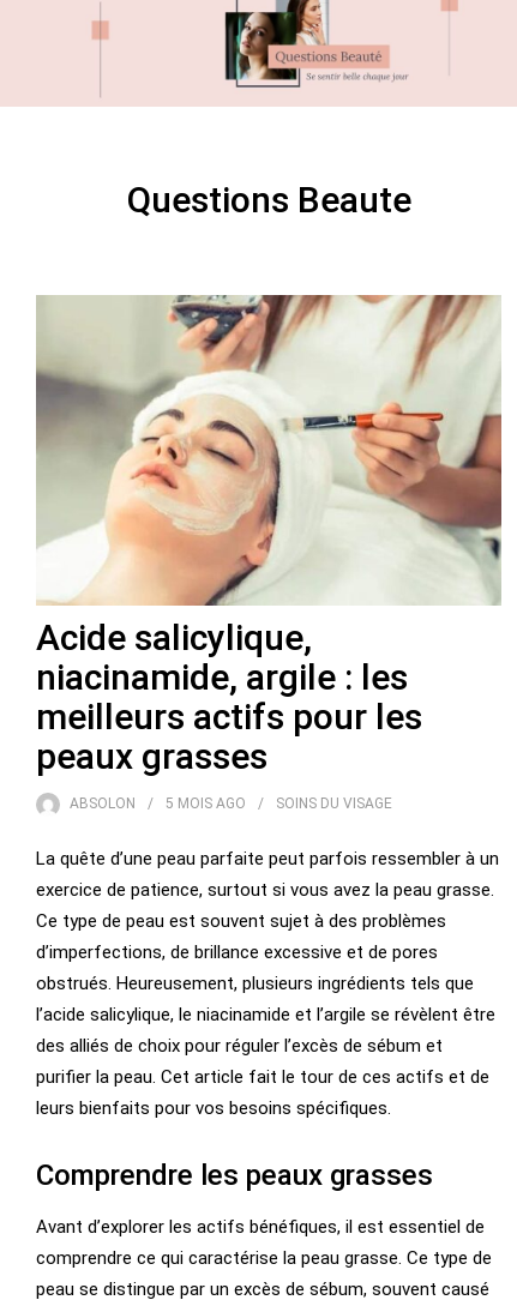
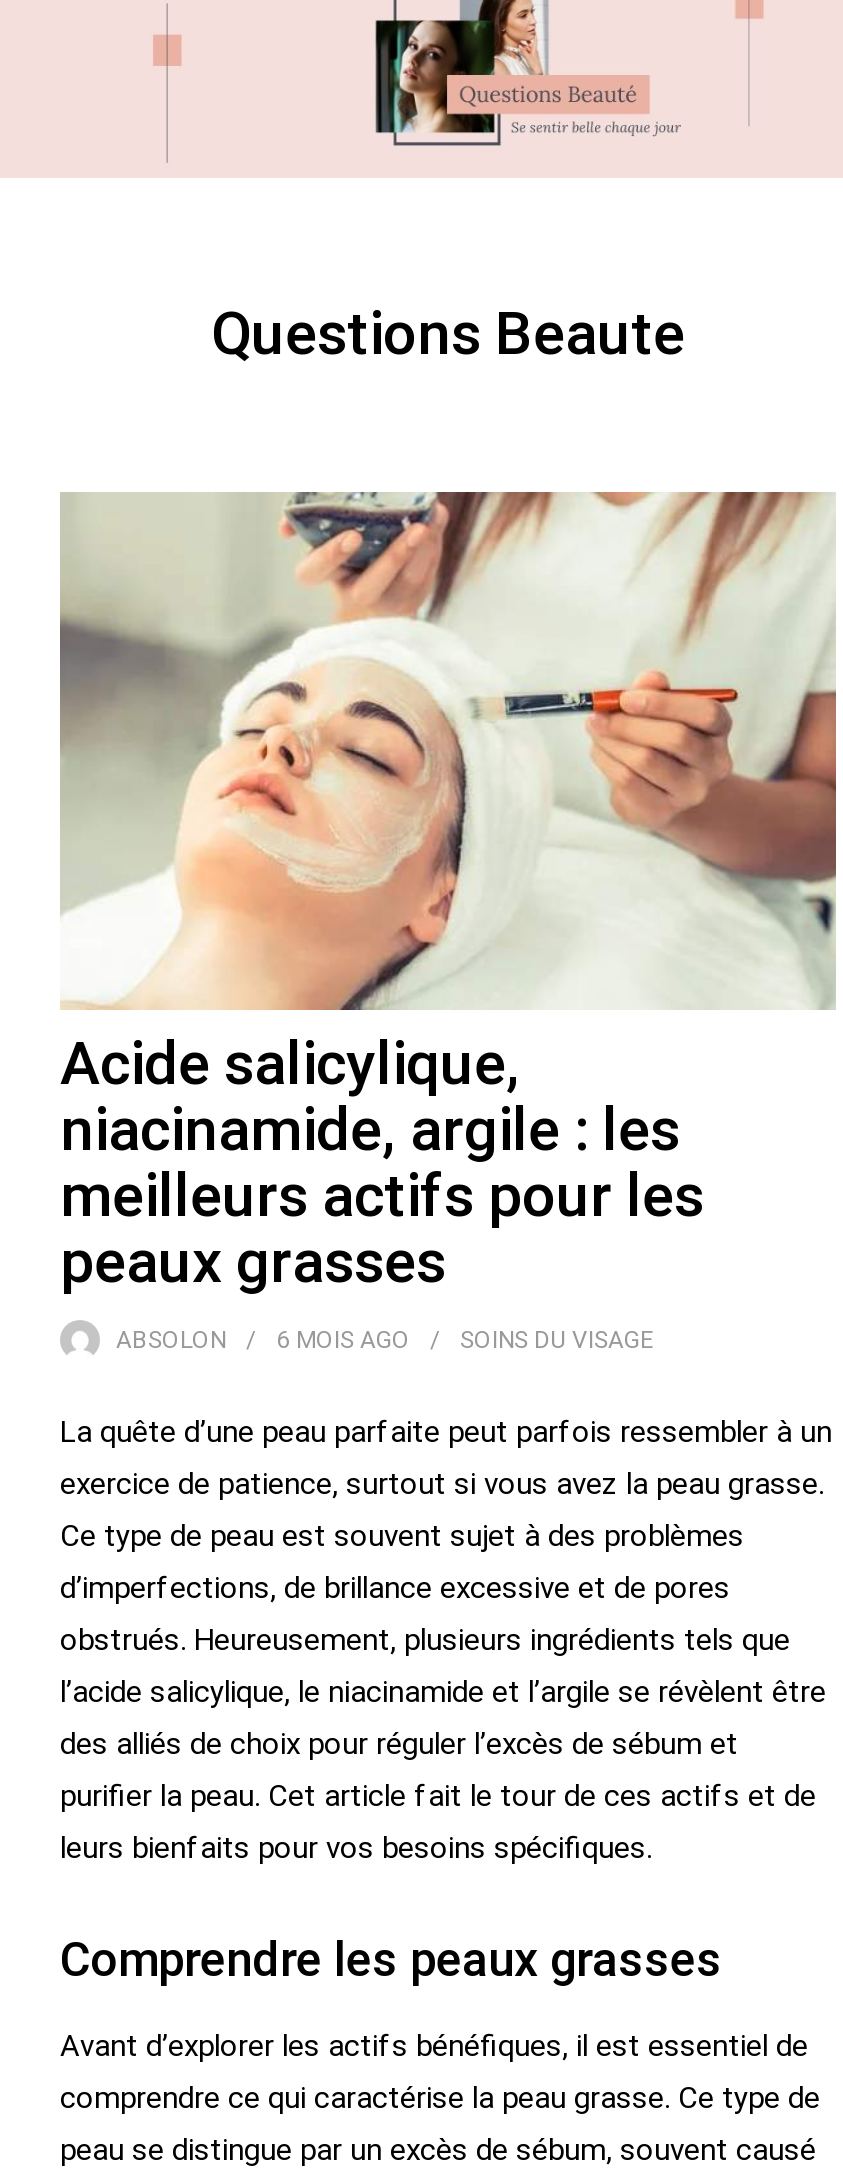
[70,795,392,812] ABSOLON 5 MOIS AGO SOINS DU VISAGE -> [116,1325,654,1353] ABSOLON 6 MOIS AGO SOINS DU VISAGE

